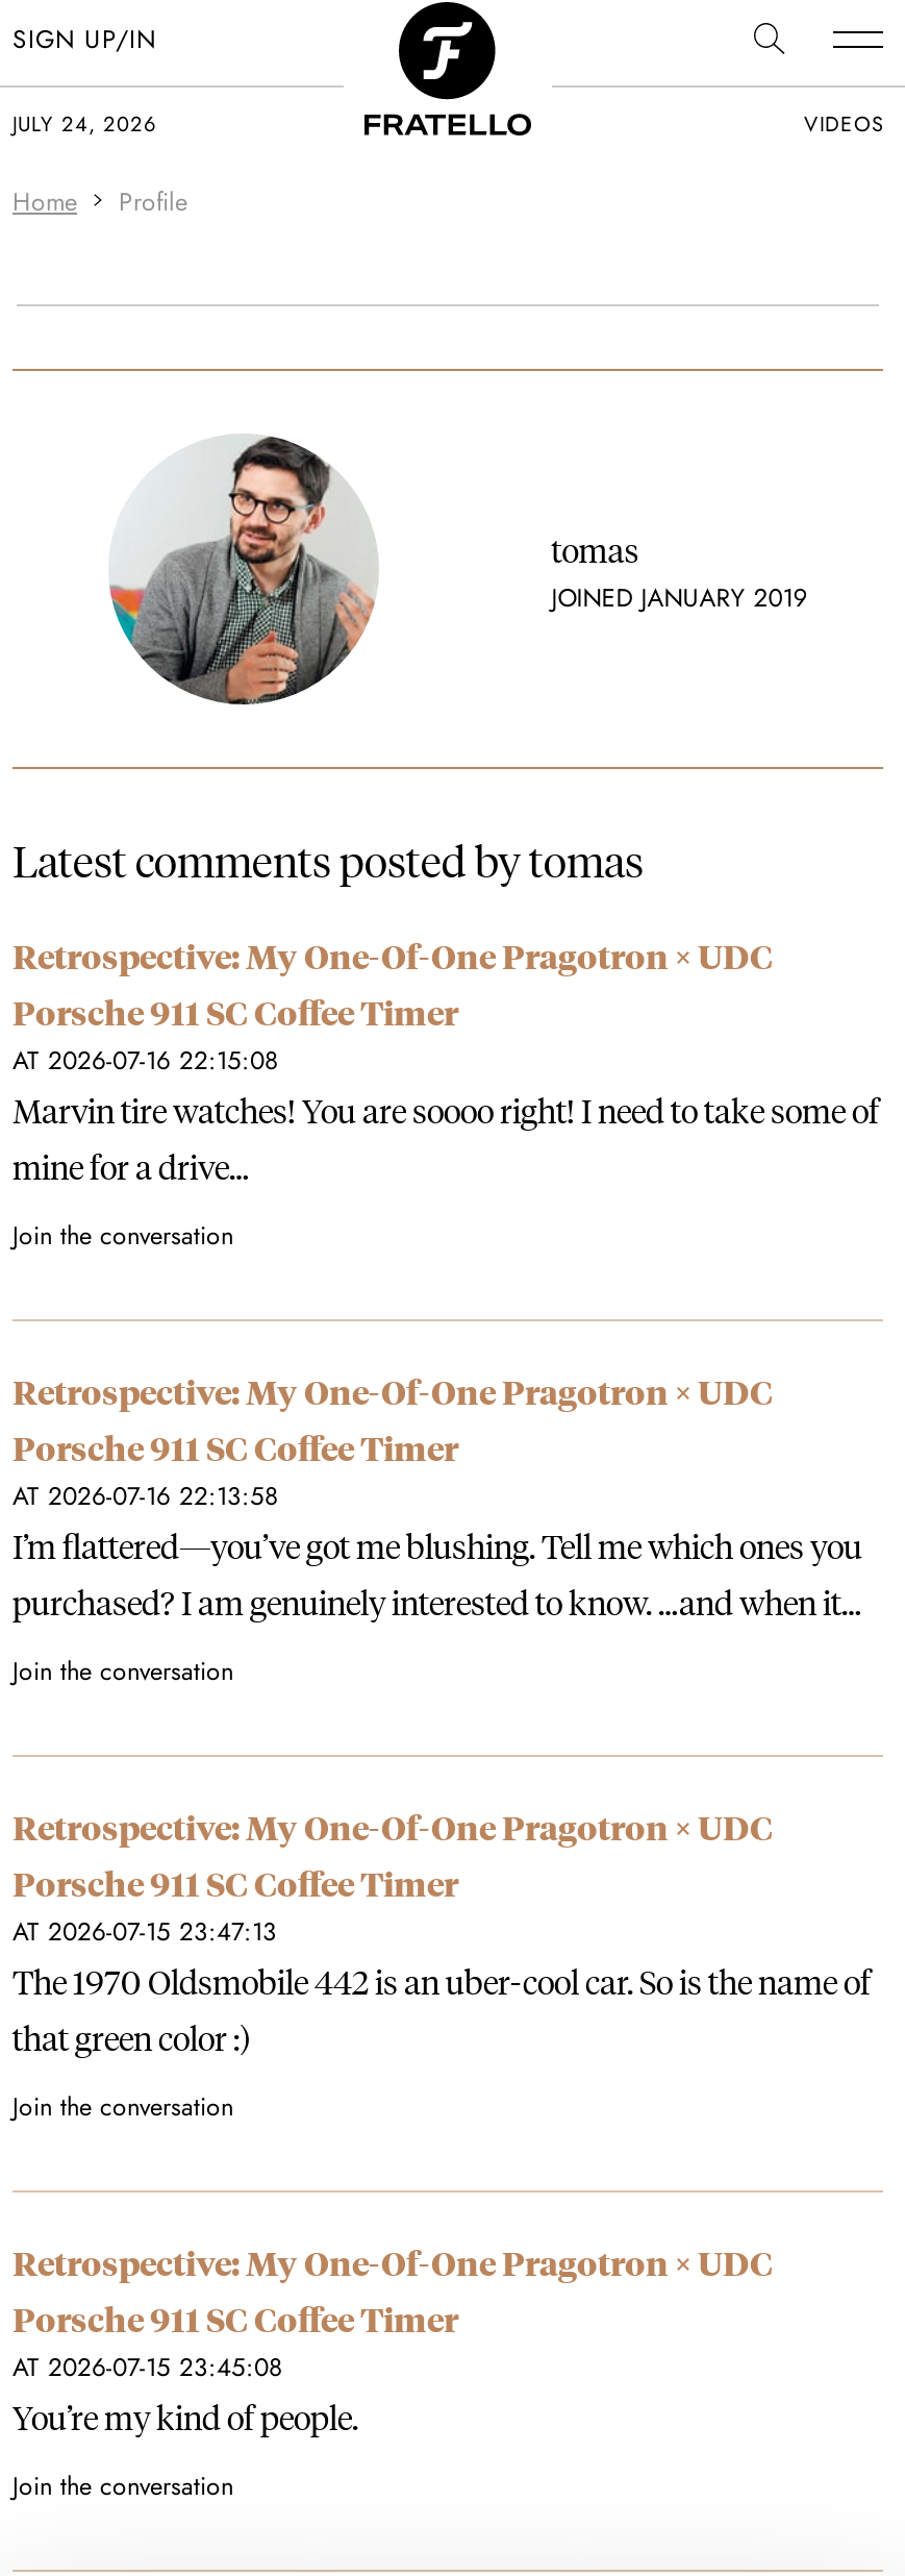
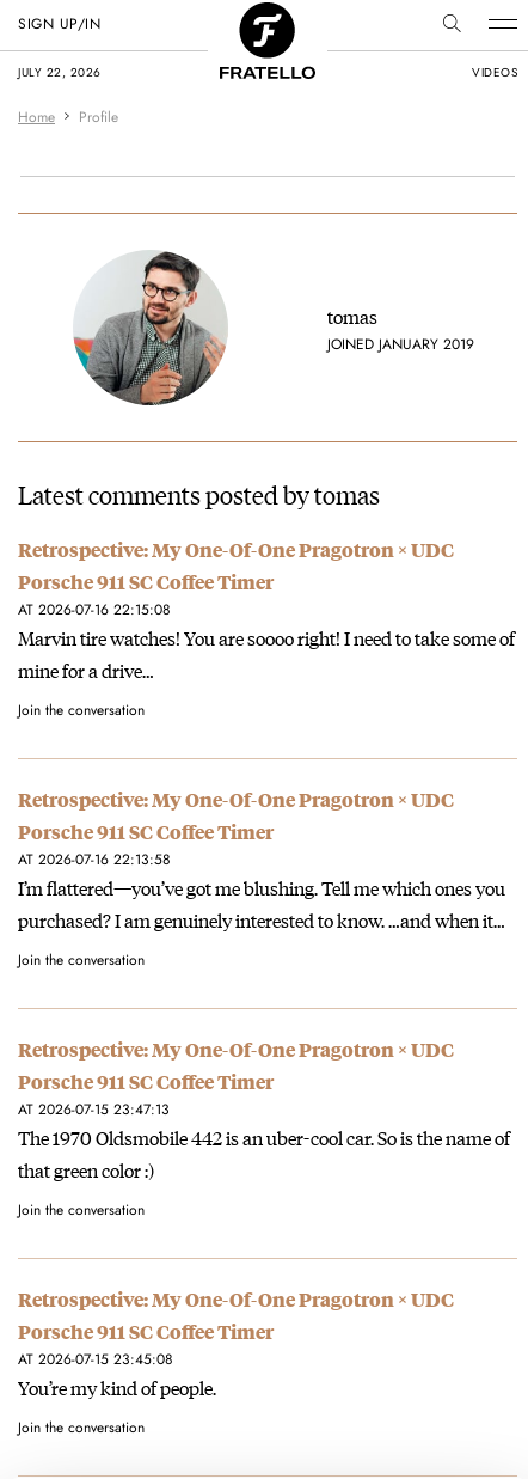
[12,108,157,140] JULY 24, 2026 -> [18,63,101,81] JULY 22, 2026

